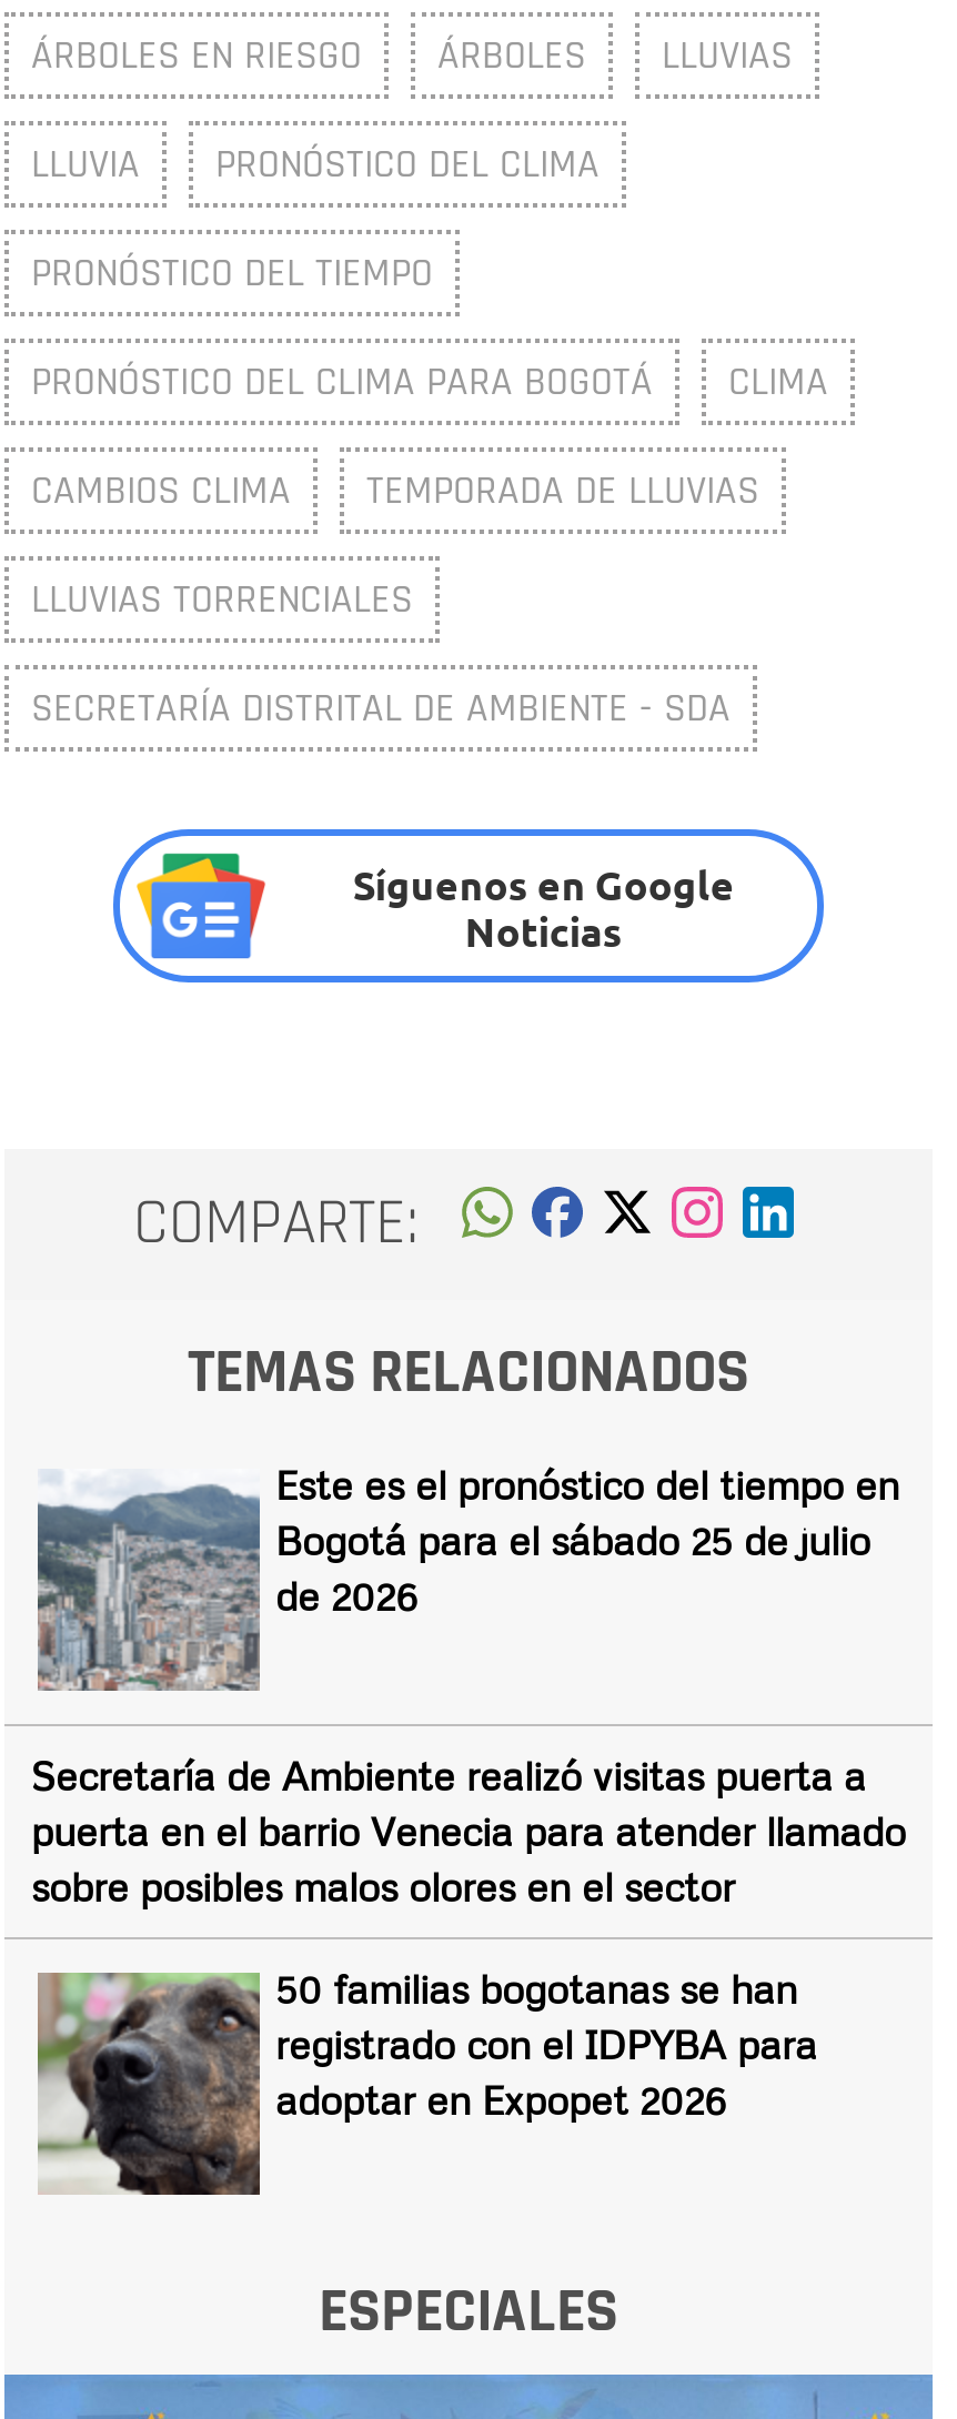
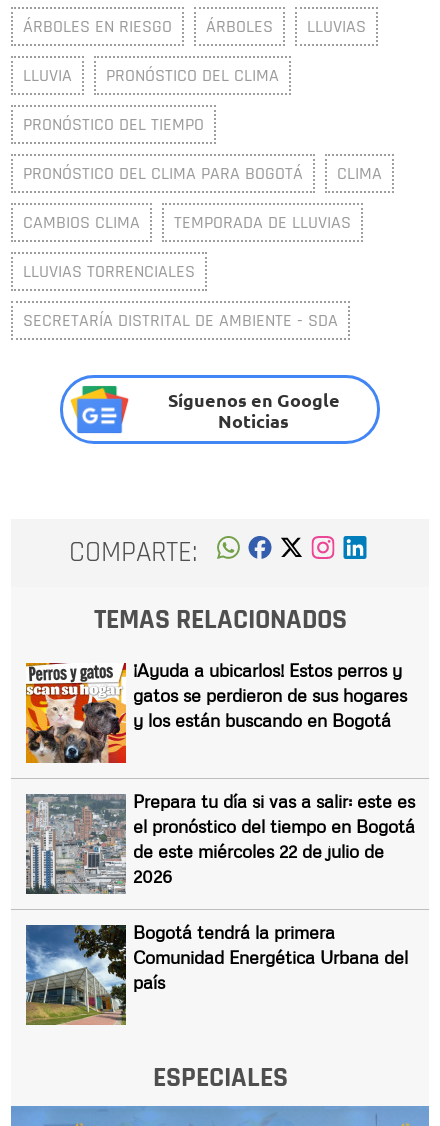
[36,1459,899,1693] [image] | Este es el pronóstico del tiempo en | Bogotá para el sábado 25 de julio | de 2026 -> [25,659,407,764] [image] | ¡Ayuda a ubicarlos! Estos perros y | gatos se perdieron de sus hogares | y los están buscando en Bogotá
[31,1750,906,1910] Secretaría de Ambiente realizó visitas puerta a | puerta en el barrio Venecia para atender llamado | sobre posibles malos olores en el sector -> [133,790,415,887] Prepara tu día si vas a salir: este es | el pronóstico del tiempo en Bogotá | de este miércoles 22 de julio de | 2026
[36,1963,817,2197] [image] | 50 familias bogotanas se han | registrado con el IDPYBA para | adoptar en Expopet 2026 -> [25,921,408,1026] [image] | Bogotá tendrá la primera | Comunidad Energética Urbana del | país

